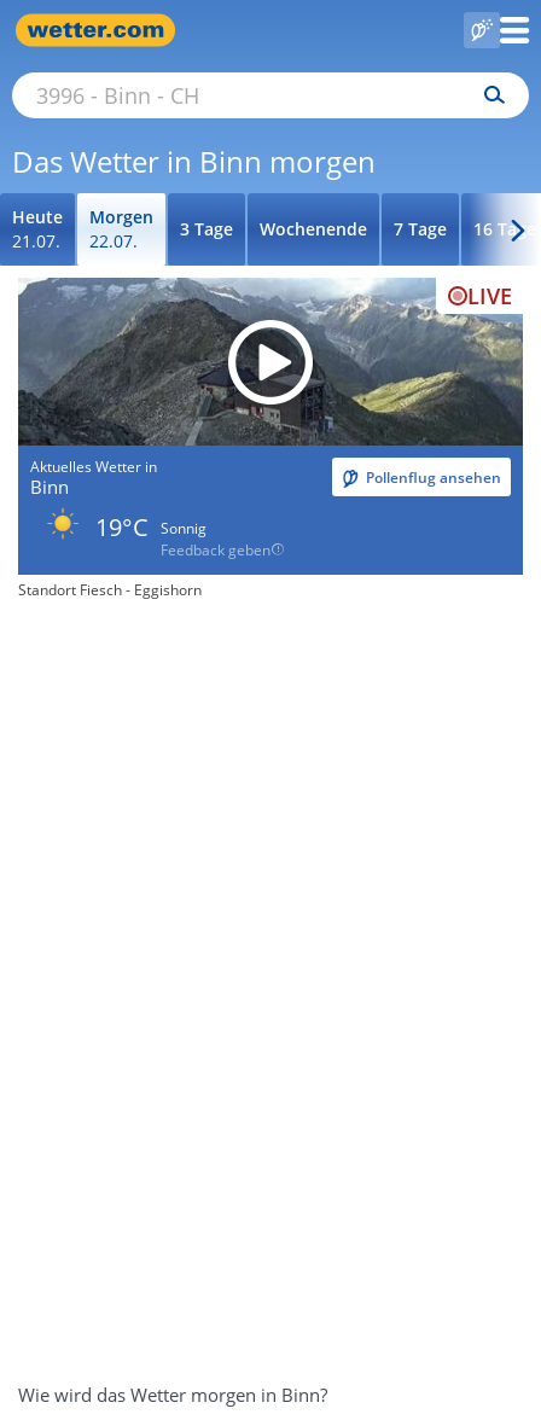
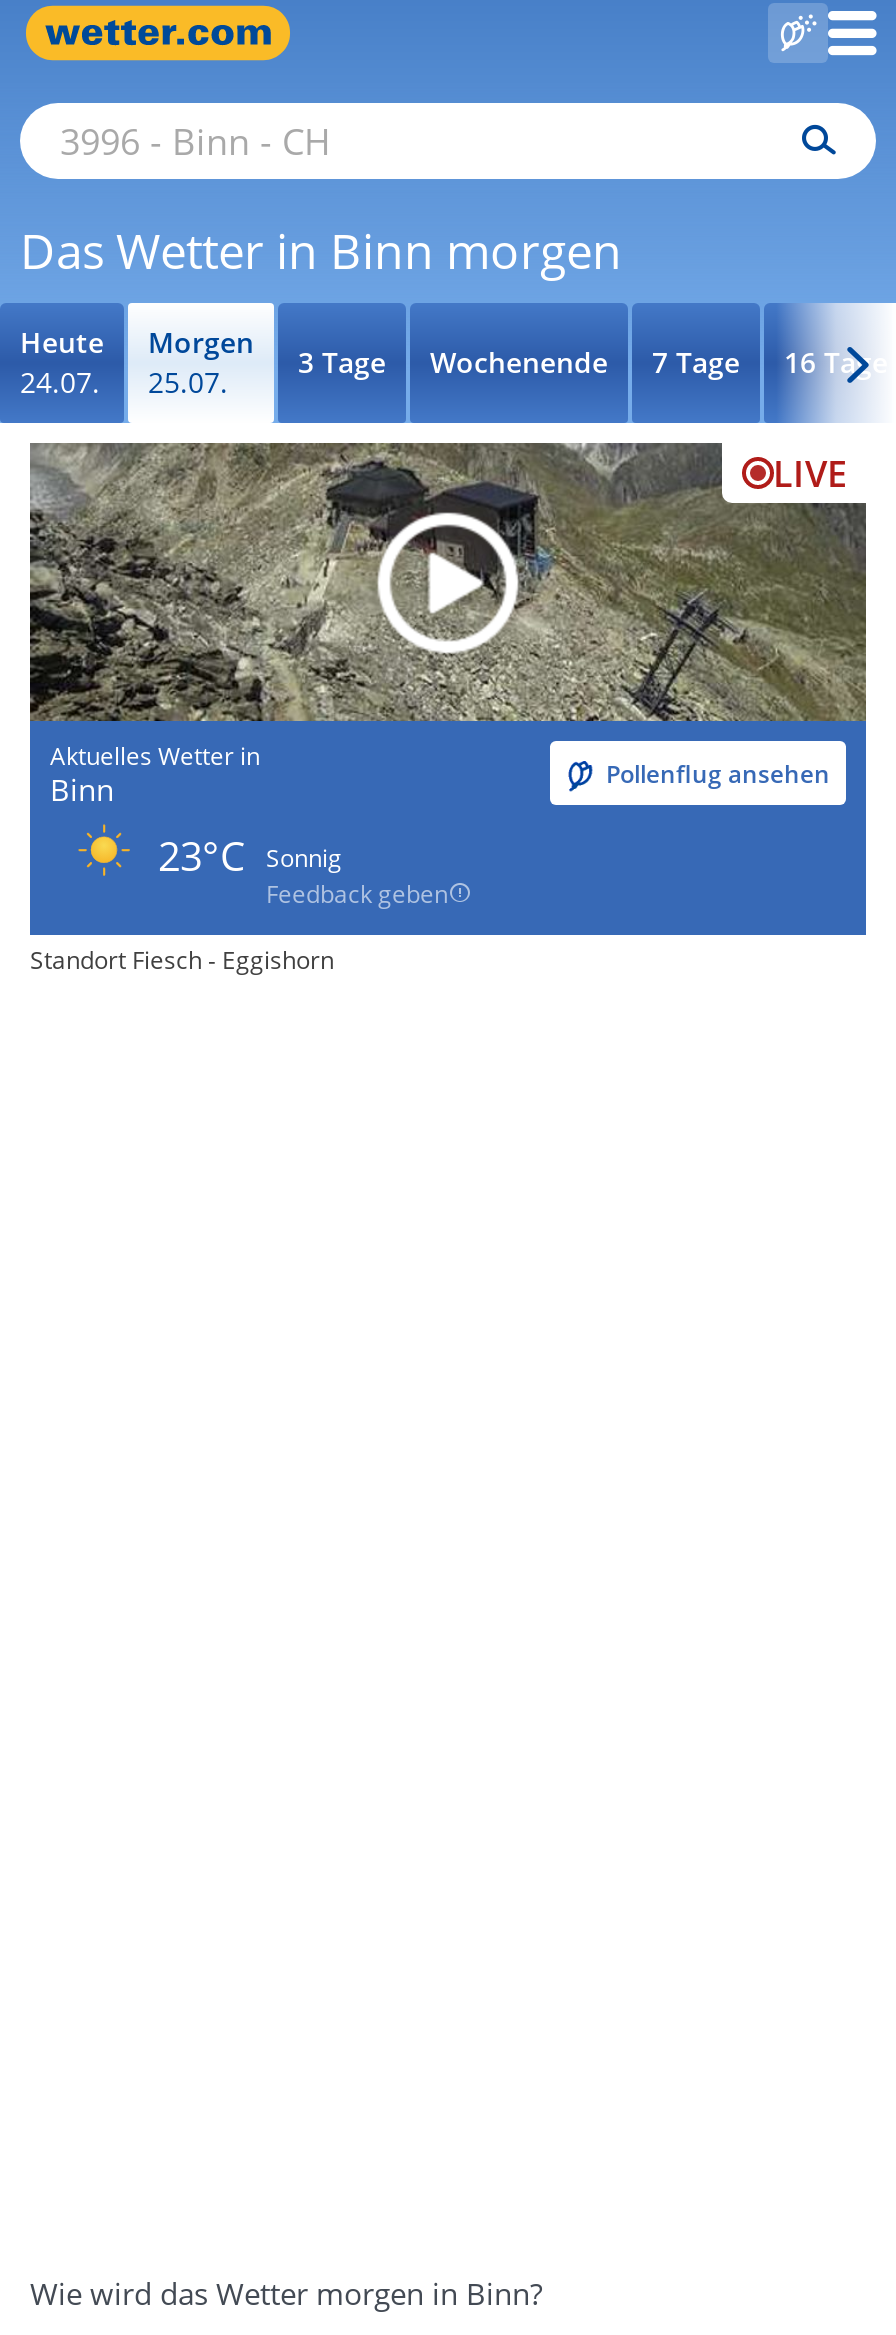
[12,229,60,252] 21.07. -> [20,363,100,401] 24.07.
[89,229,138,252] 22.07. -> [148,363,228,401] 25.07.
[17,277,524,447] [image] -> [28,441,868,723] [image]
[95,511,206,544] 19°C Sonnig -> [158,830,342,884] 23°C Sonnig

